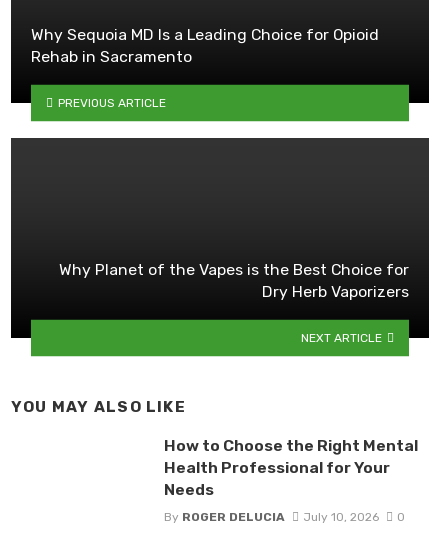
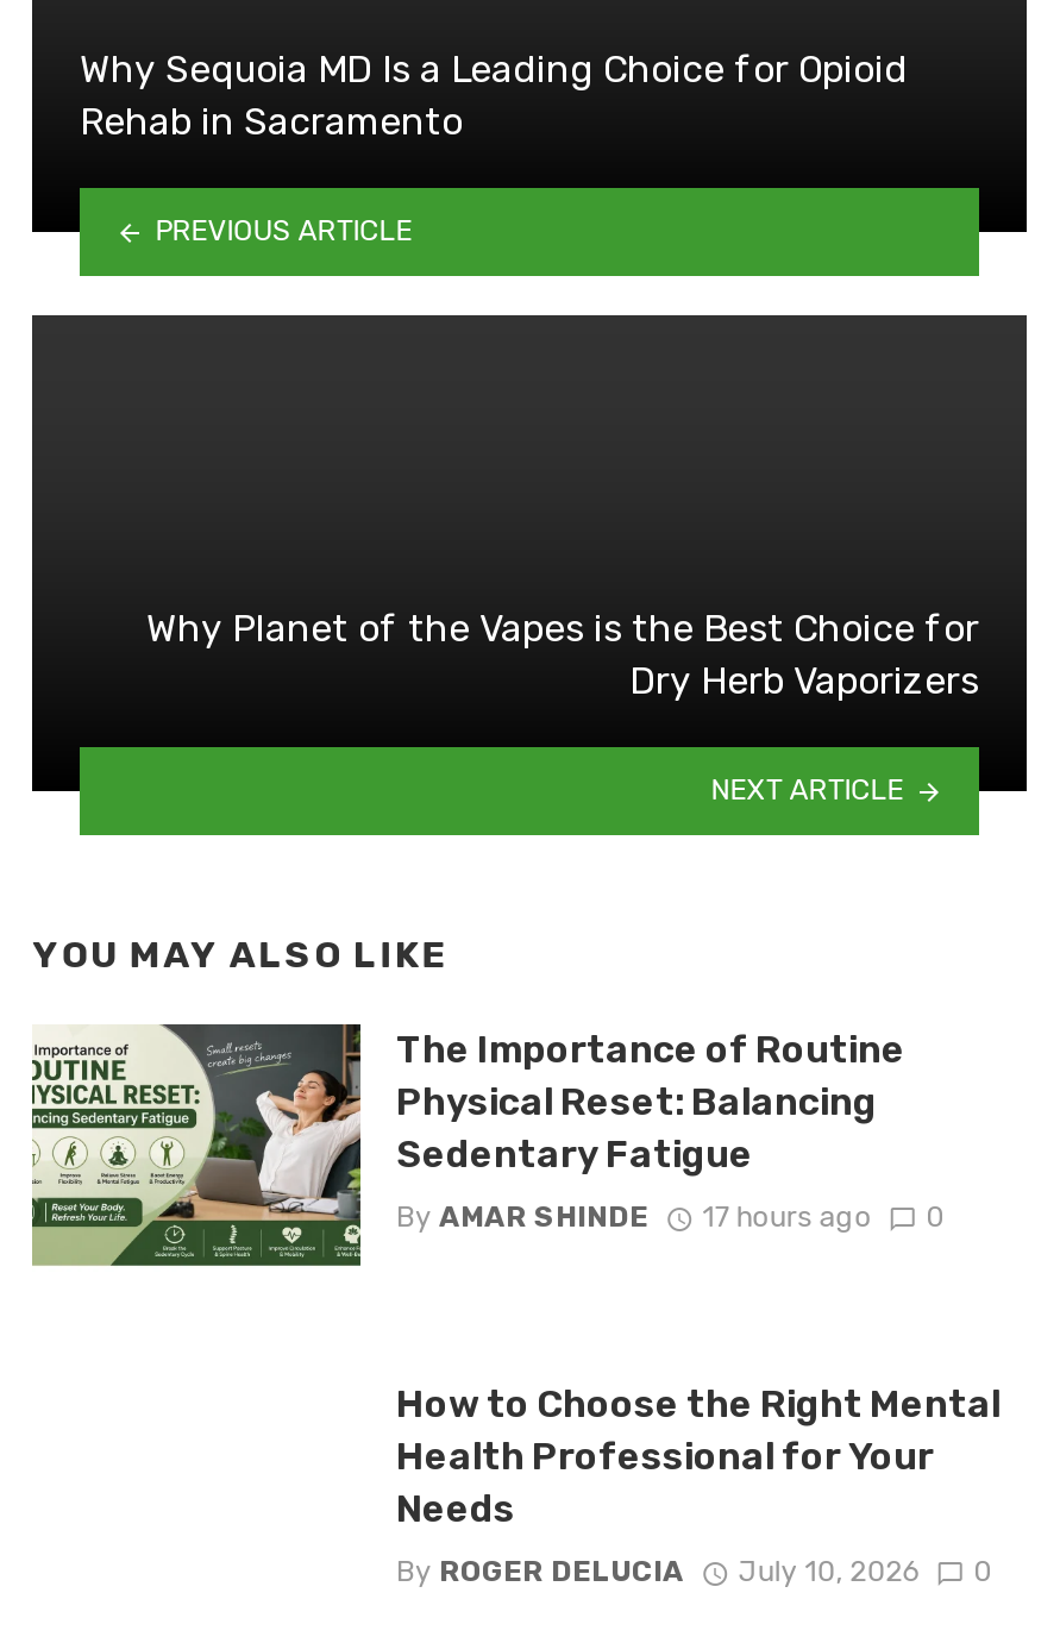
none -> [30,1020,945,1267] [image] | The Importance of Routine | Physical Reset: Balancing | Sedentary Fatigue | By AMAR SHINDE | 17 hours ago | 0

